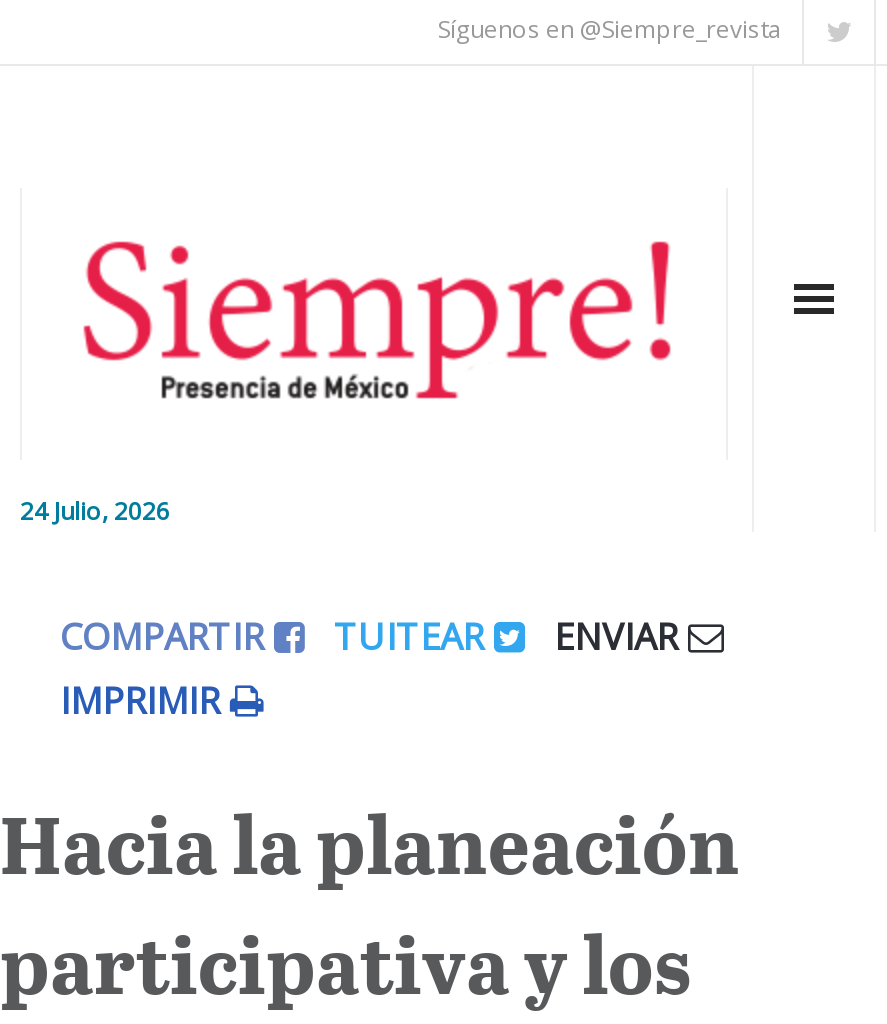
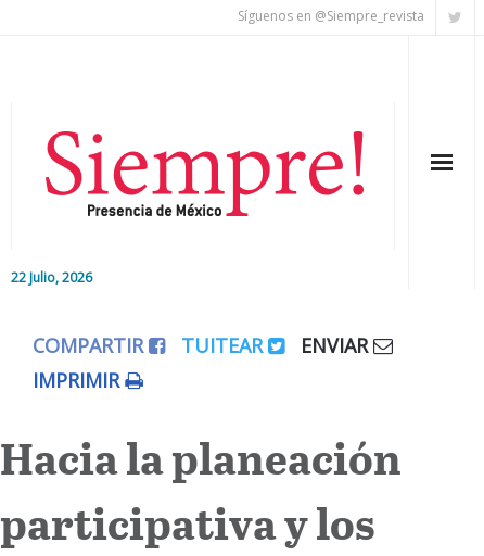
[20,494,170,528] 24 Julio, 2026 -> [11,268,92,287] 22 Julio, 2026

